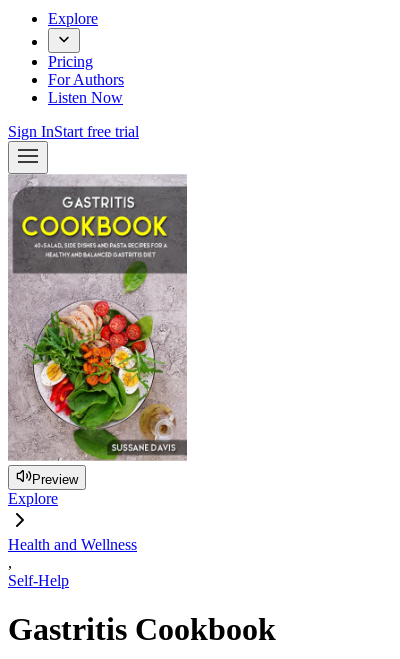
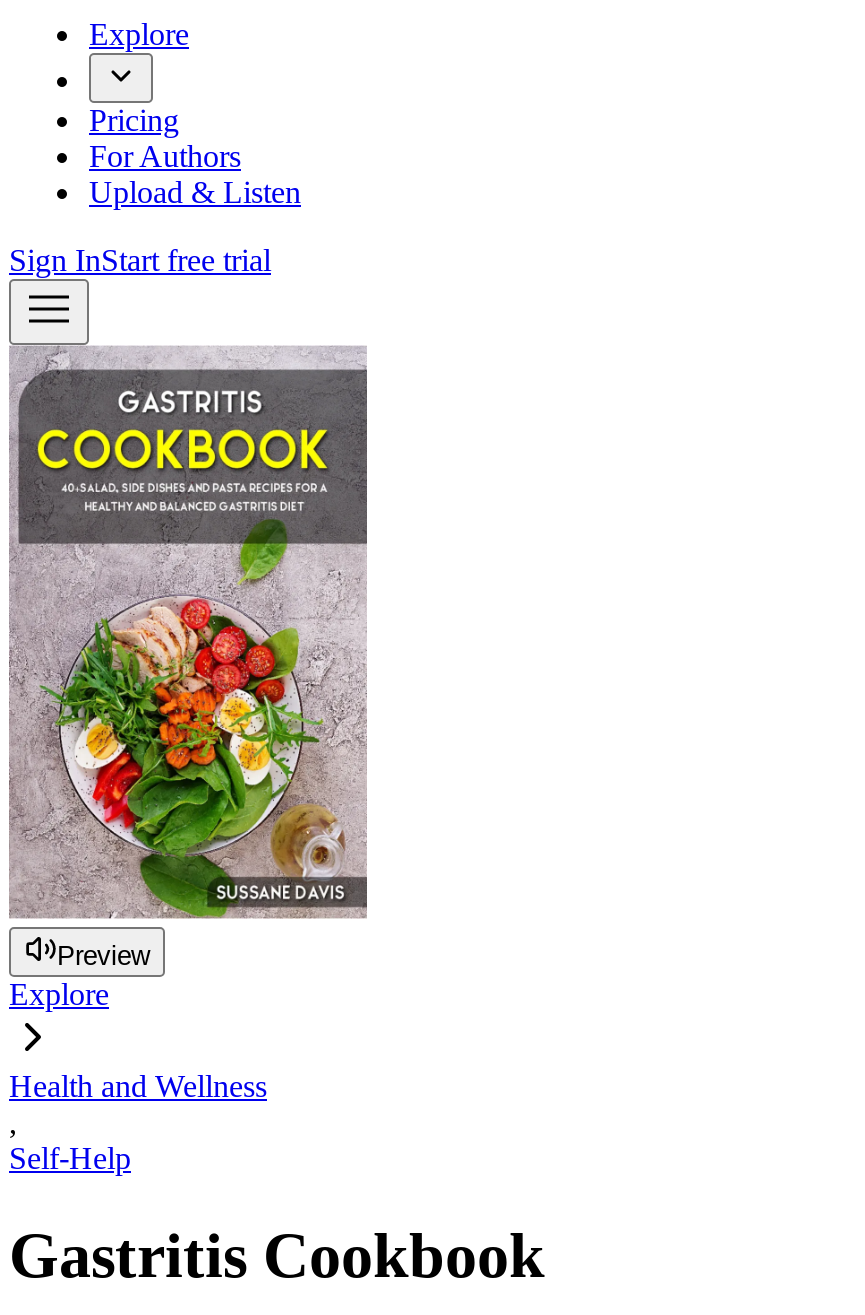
[48,89,123,106] Listen Now -> [89,175,301,209] Upload & Listen

